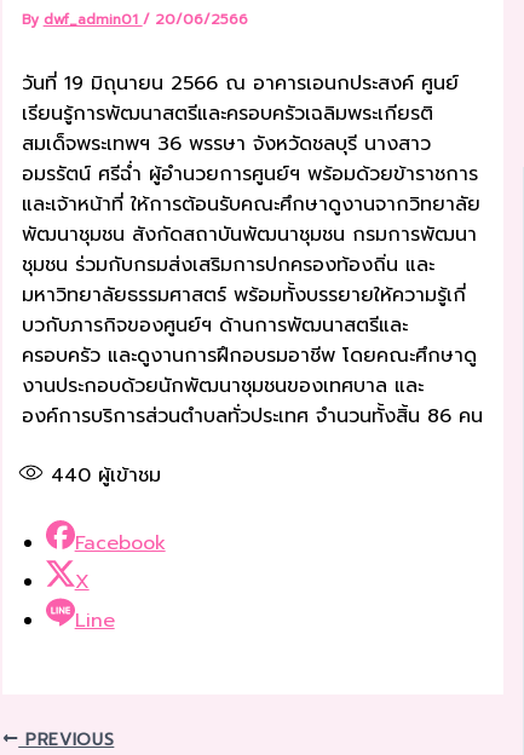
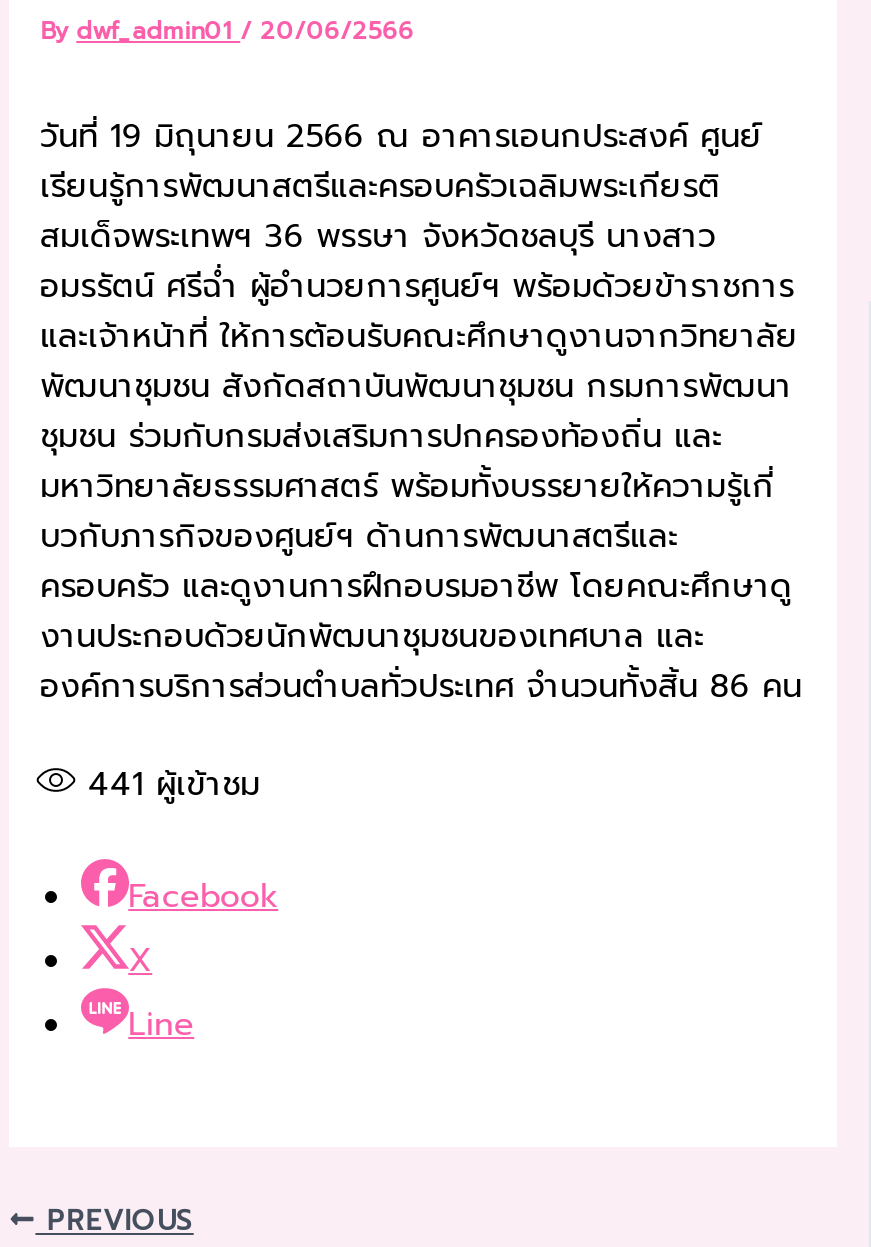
[50,461,160,490] 440ผู้เข้าชม -> [88,761,260,809] 441ผู้เข้าชม

